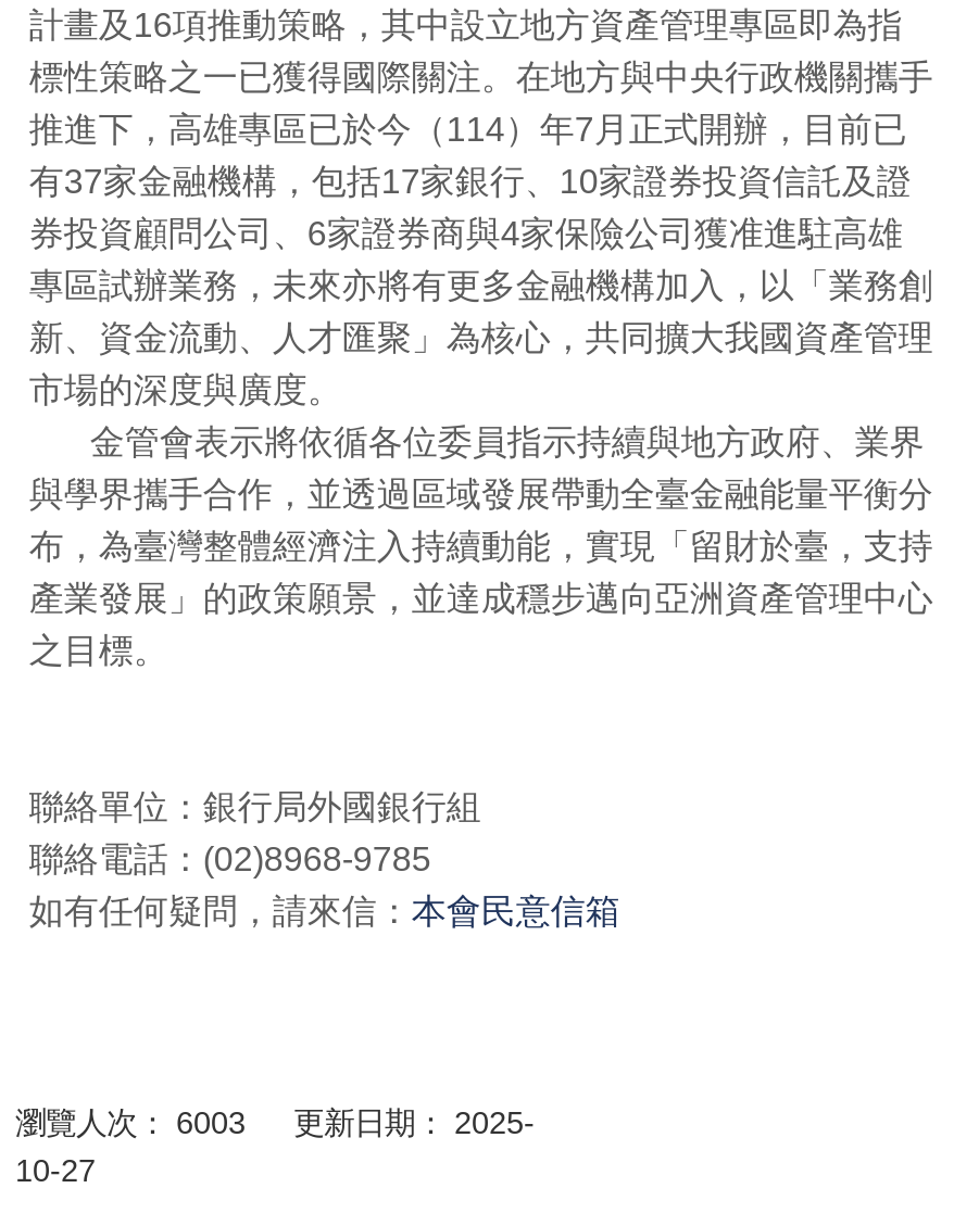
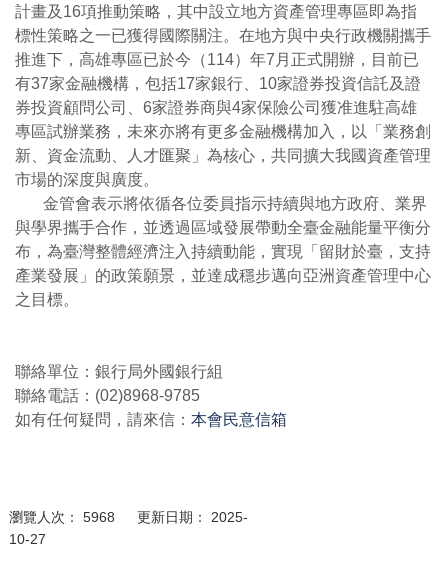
[15,1106,535,1141] 瀏覽人次： 6003 更新日期： 2025- -> [9,509,248,525] 瀏覽人次： 5968 更新日期： 2025-

